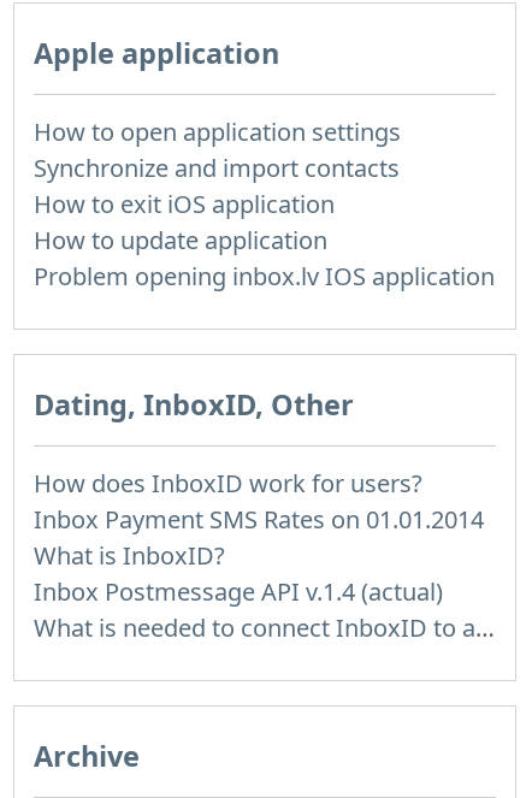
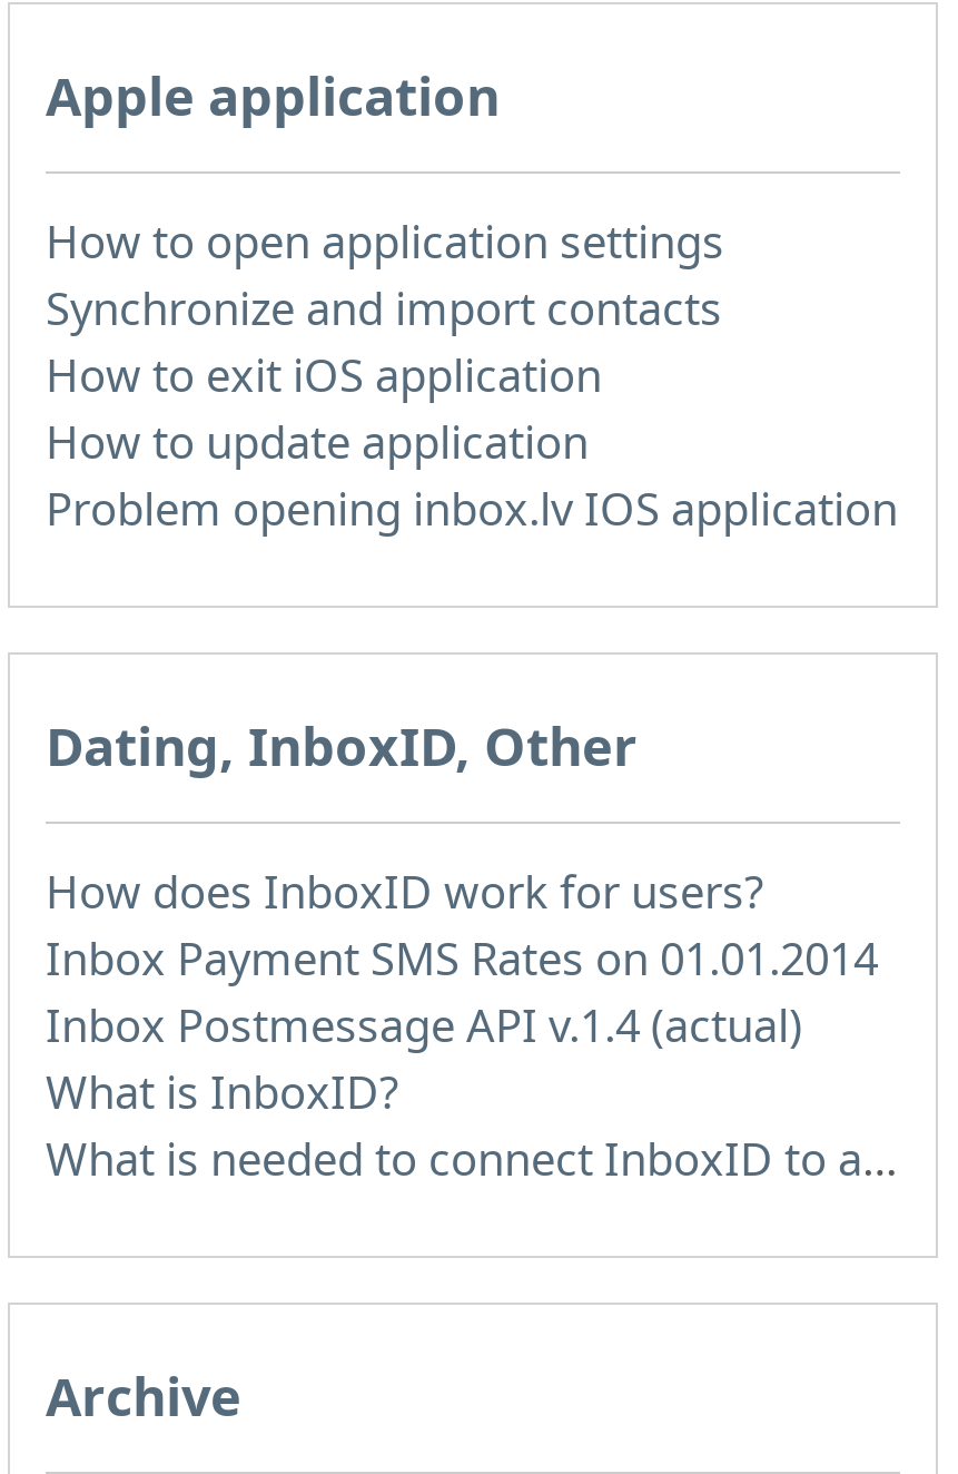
moved [34,539,225,571] -> [46,1062,399,1122]: What is InboxID?
moved [34,575,443,608] -> [46,995,802,1055]: Inbox Postmessage API v.1.4 (actual)

